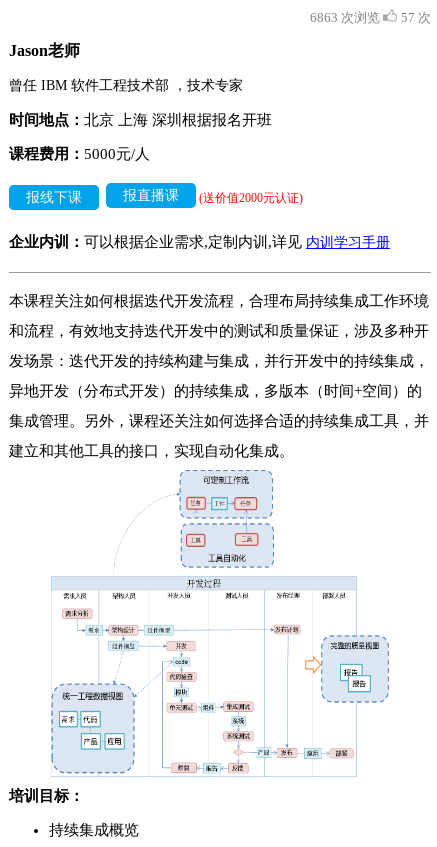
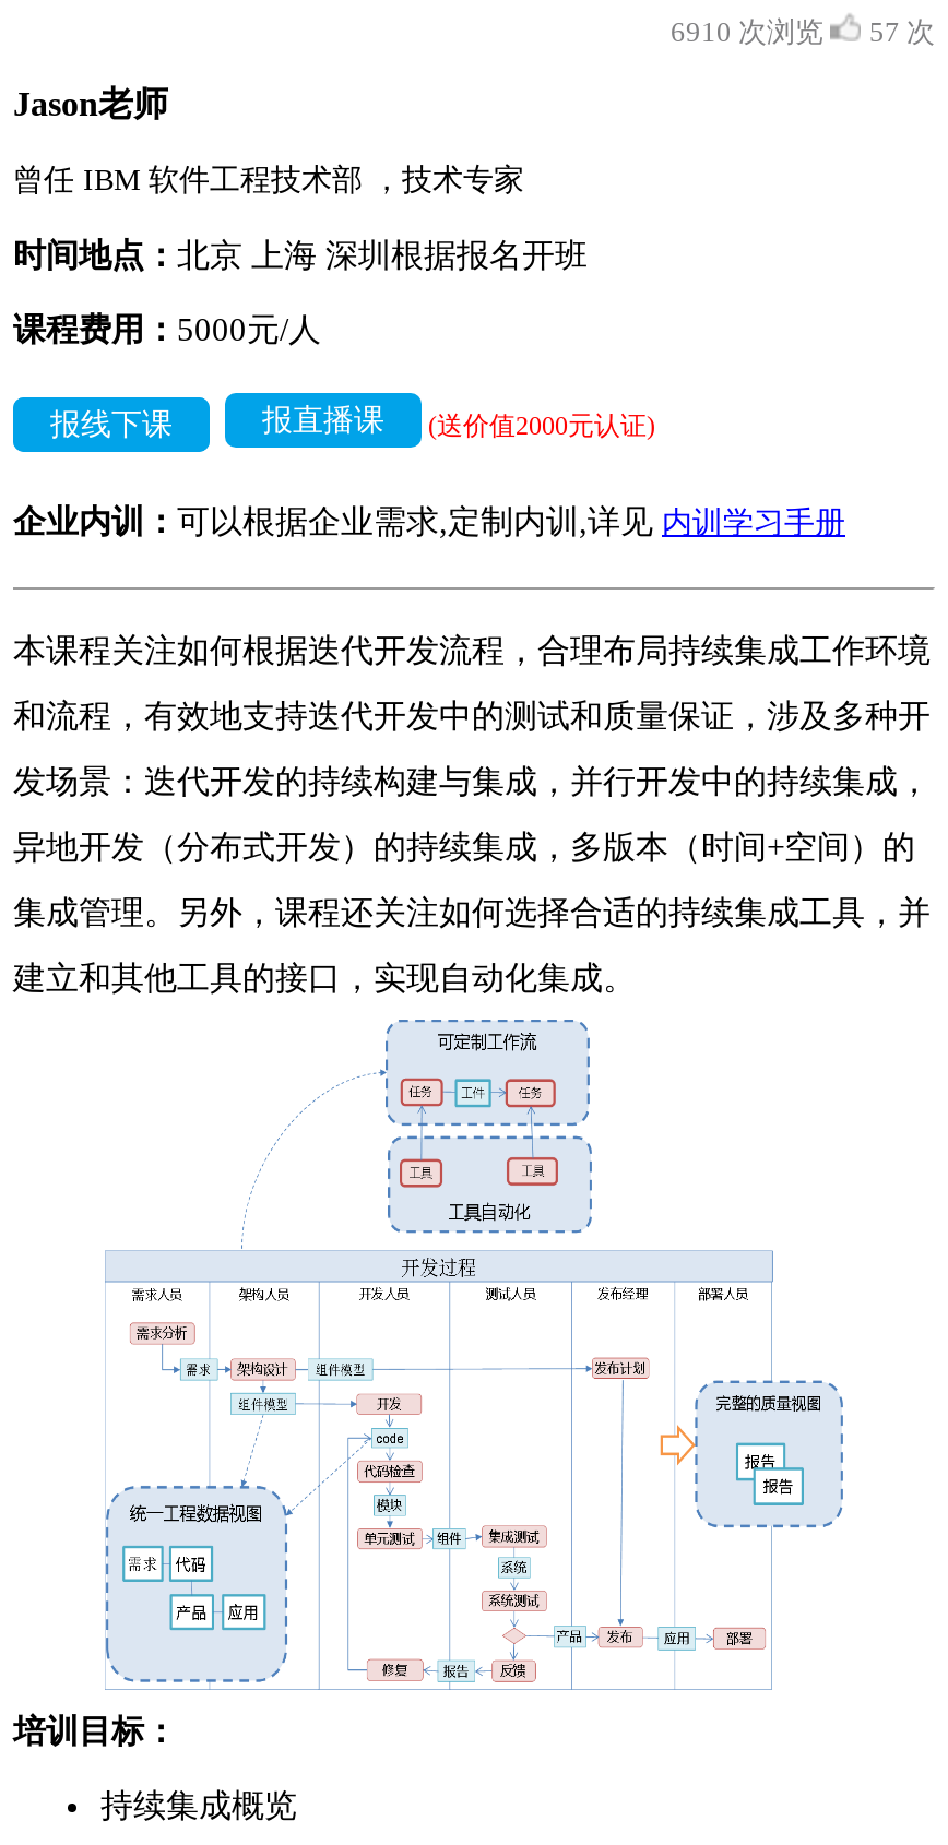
[310,10,431,25] 6863 次浏览 57 次 -> [671,15,935,48] 6910 次浏览 57 次

